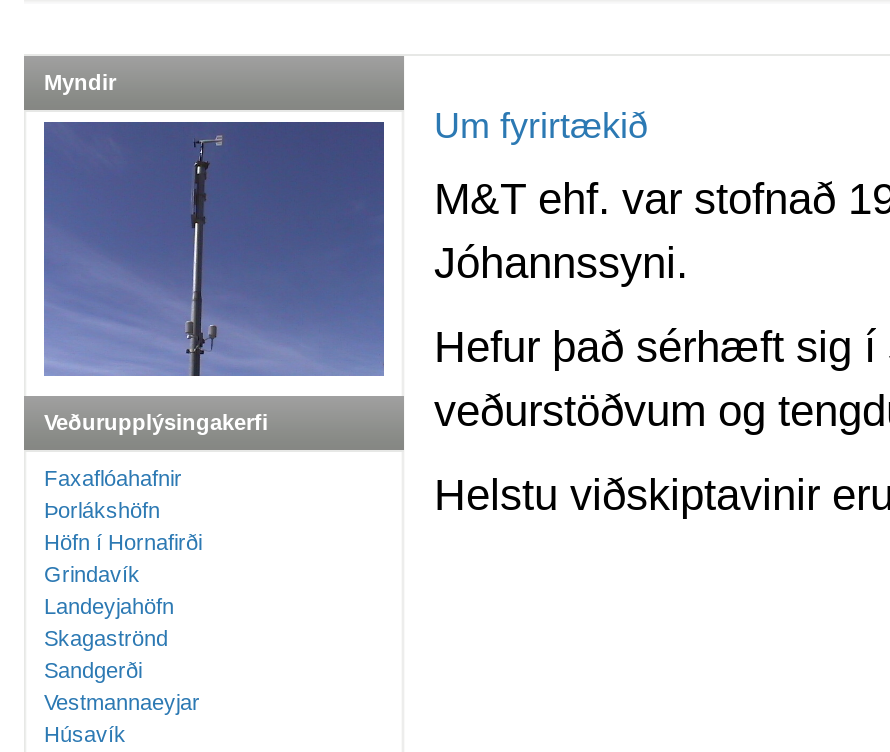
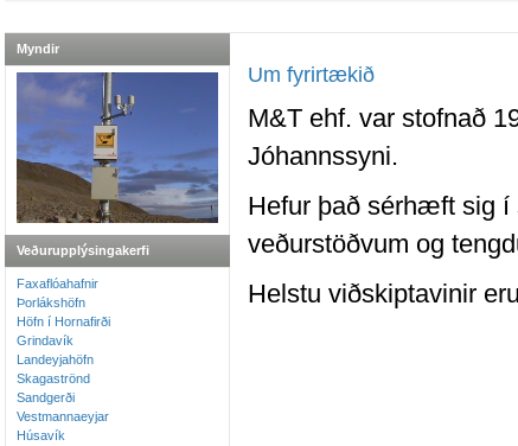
[42,122,386,378] [image] -> [15,71,219,224] [image]

